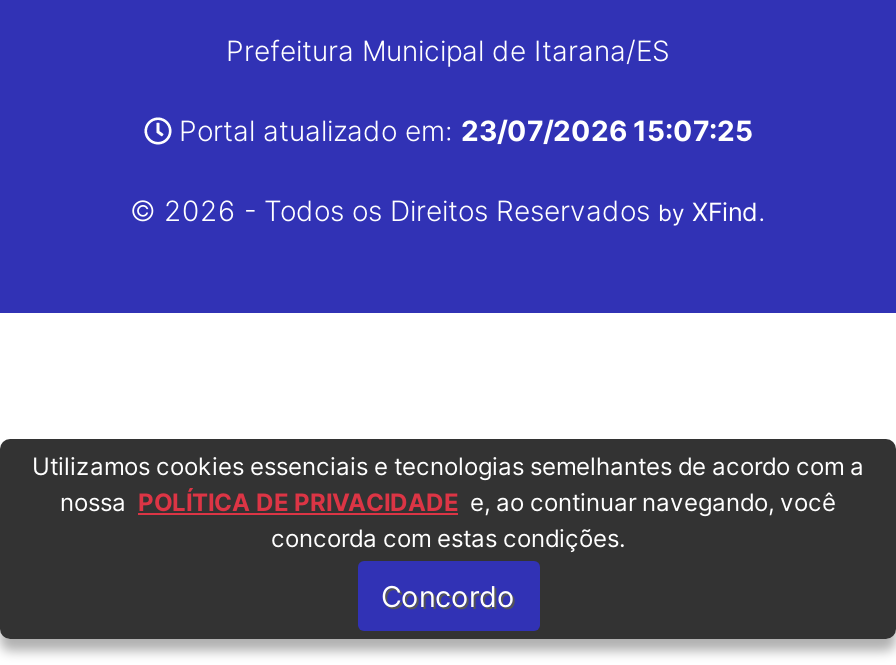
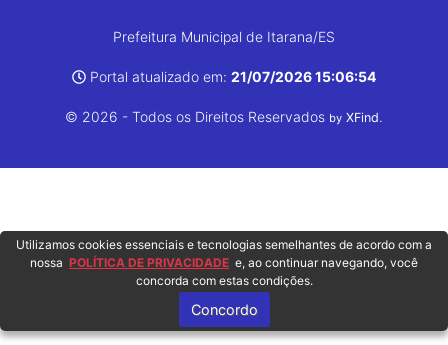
[171,113,753,147] Portal atualizado em: 23/07/2026 15:07:25 -> [86,68,376,85] Portal atualizado em: 21/07/2026 15:06:54

